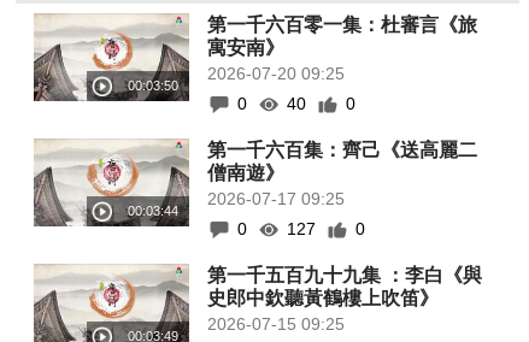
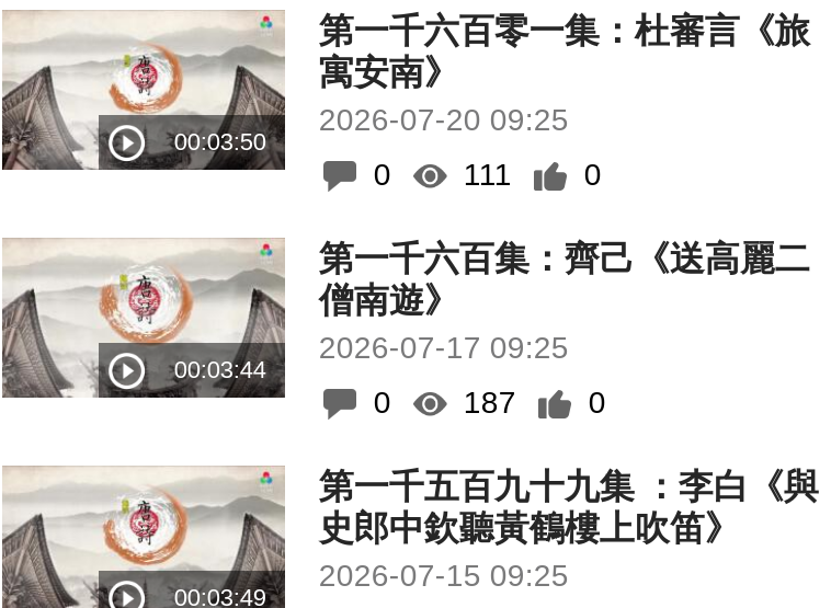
[287,95,306,114] 40 -> [463,158,512,193] 111
[287,220,316,239] 127 -> [463,386,516,421] 187

